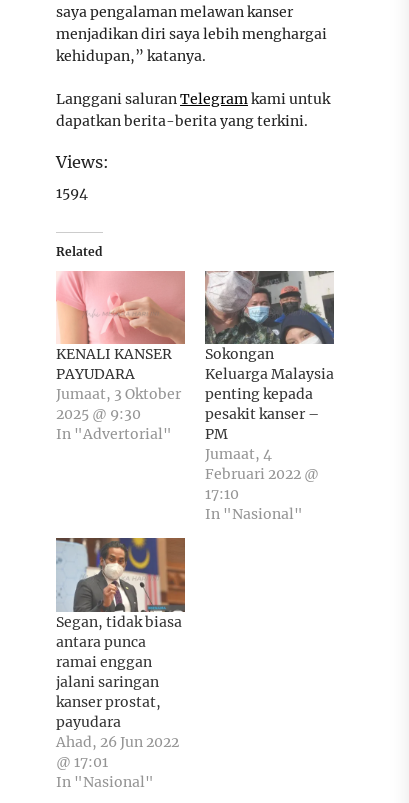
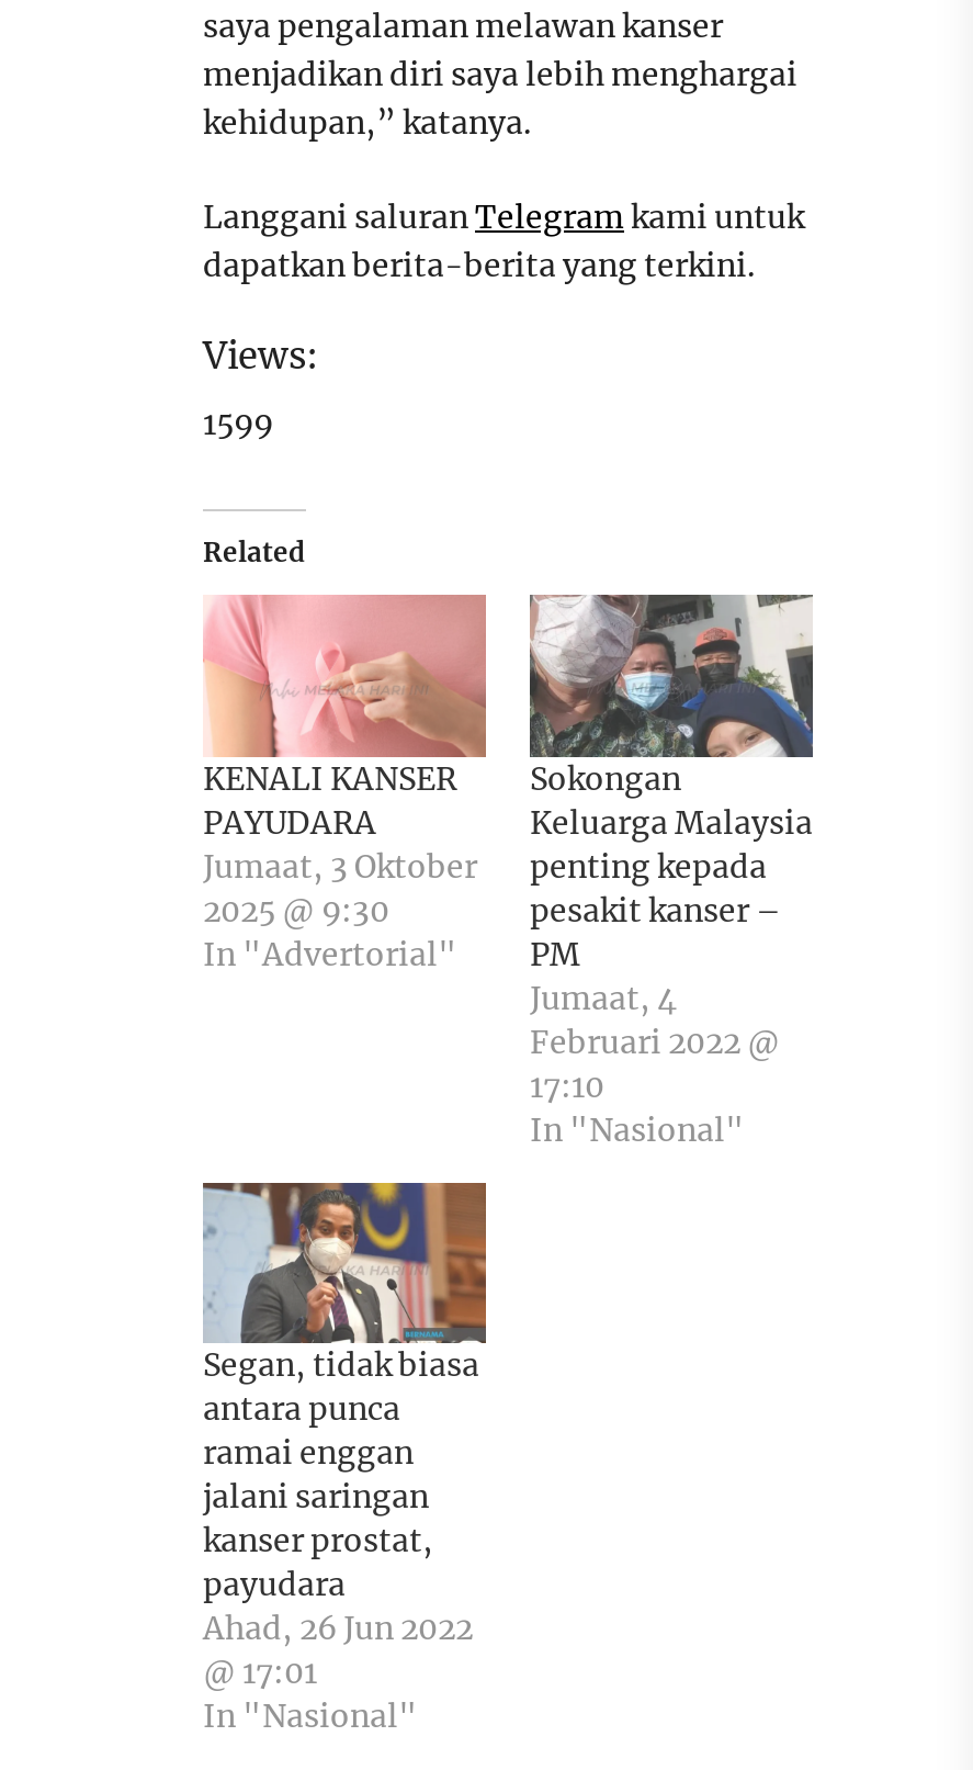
[56,184,88,202] 1594 -> [203,403,273,443] 1599

